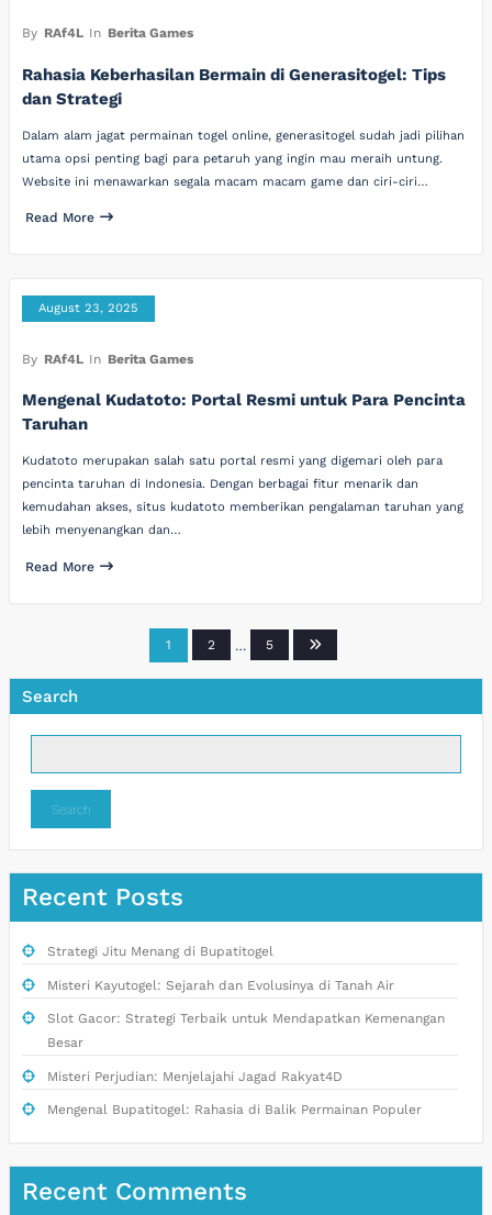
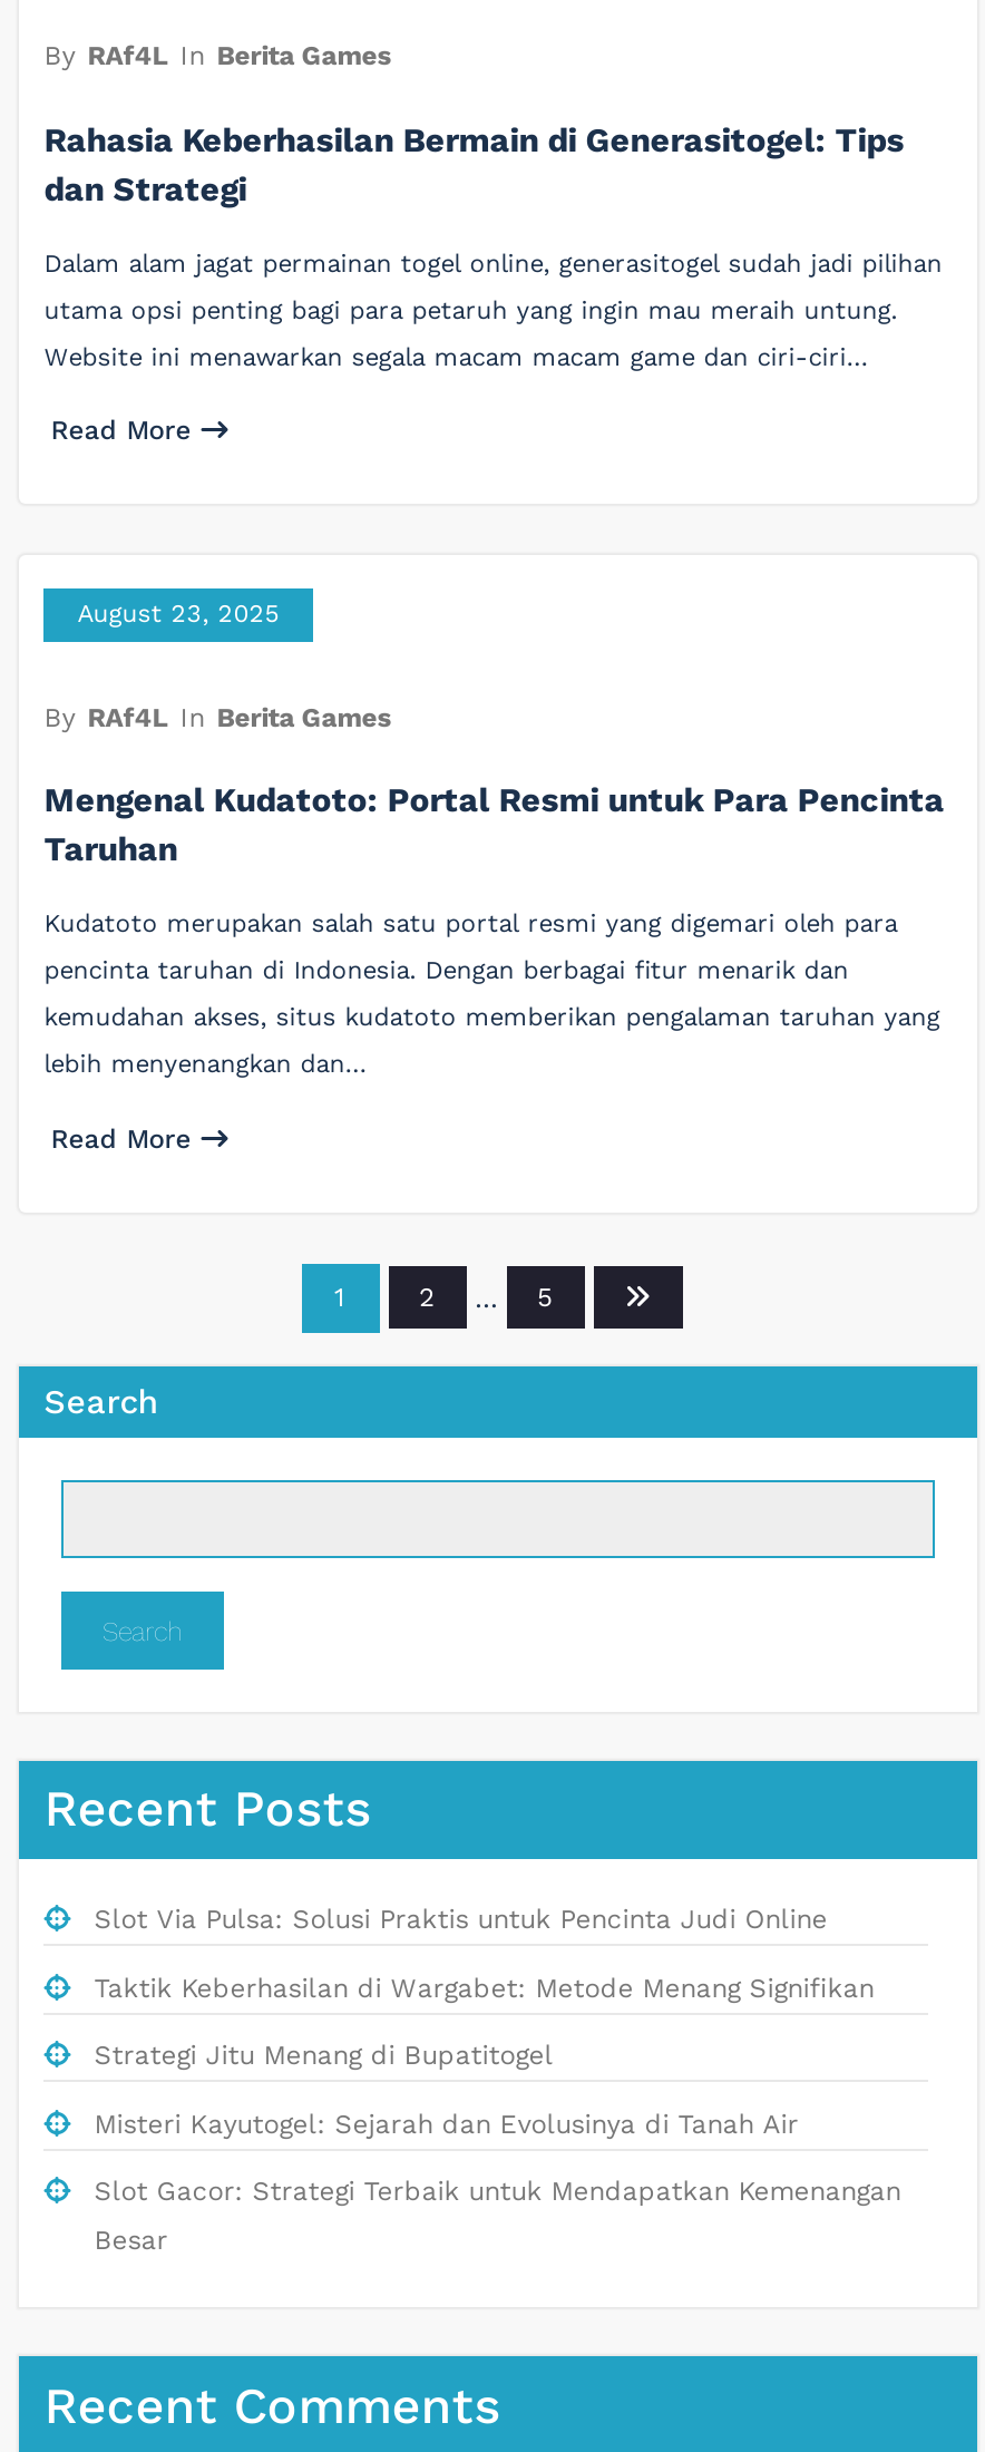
none -> [94,1904,874,2003] Slot Via Pulsa: Solusi Praktis untuk Pencinta Judi Online | Taktik Keberhasilan di Wargabet: Metode Menang Signifikan
moved [47,944,445,1050] -> [94,2040,901,2256]: Strategi Jitu Menang di Bupatitogel | Misteri Kayutogel: Sejarah dan Evolusinya di Tanah Air | Slot Gacor: Strategi Terbaik untuk Mendapatkan Kemenangan | Besar
[47,1069,421,1117] Misteri Perjudian: Menjelajahi Jagad Rakyat4D | Mengenal Bupatitogel: Rahasia di Balik Permainan Populer -> none

